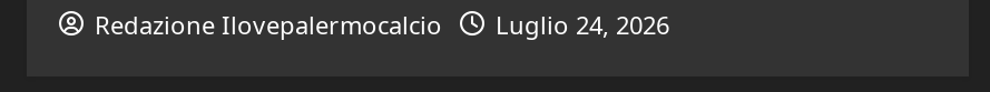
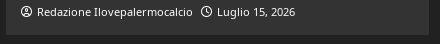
[95,9,669,42] Redazione Ilovepalermocalcio Luglio 24, 2026 -> [36,4,294,19] Redazione Ilovepalermocalcio Luglio 15, 2026

